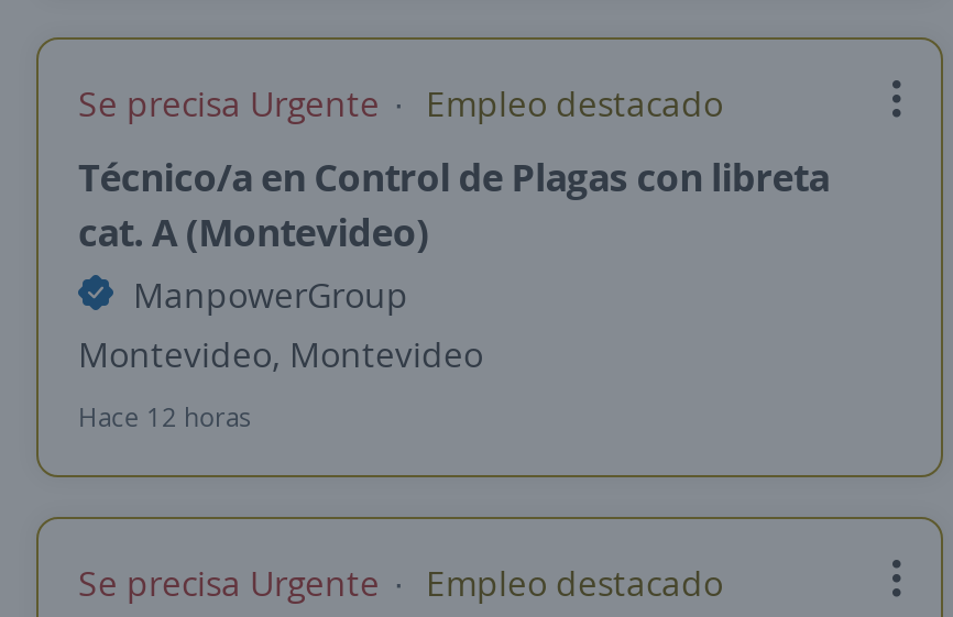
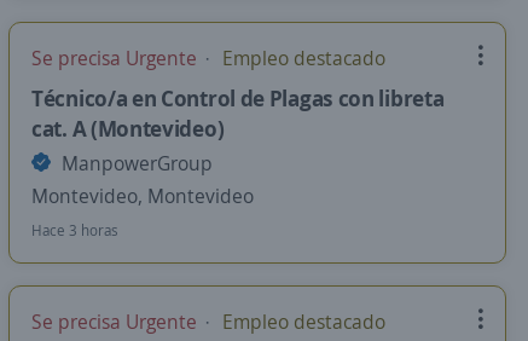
[78,398,252,436] Hace 12 horas -> [31,220,118,241] Hace 3 horas

